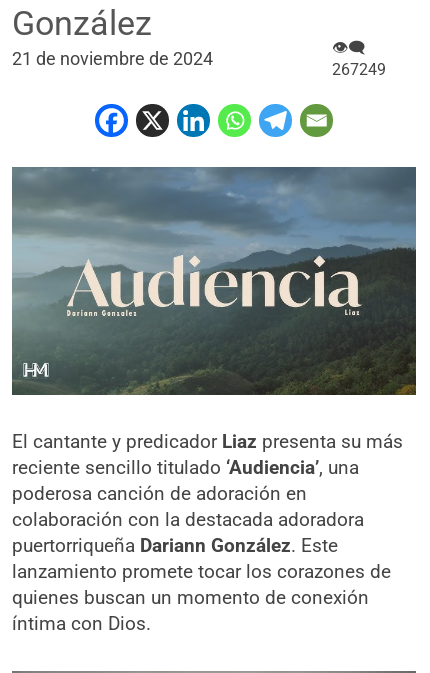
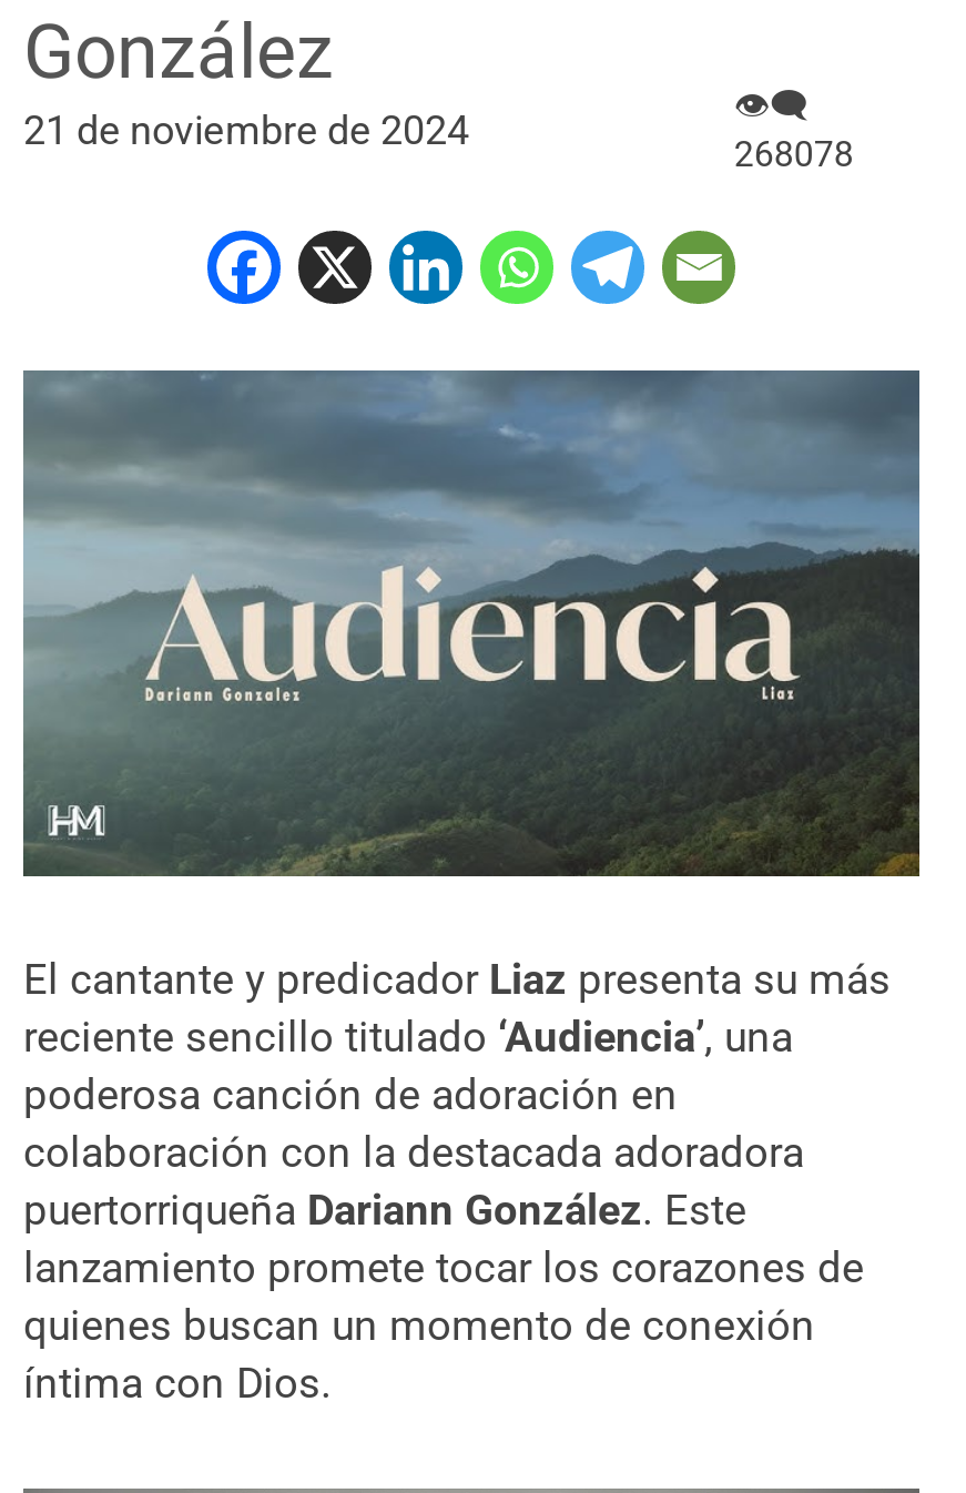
[332,60,386,79] 267249 -> [734,134,854,176] 268078

